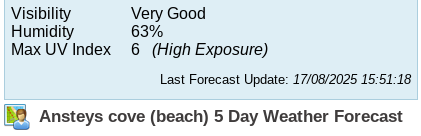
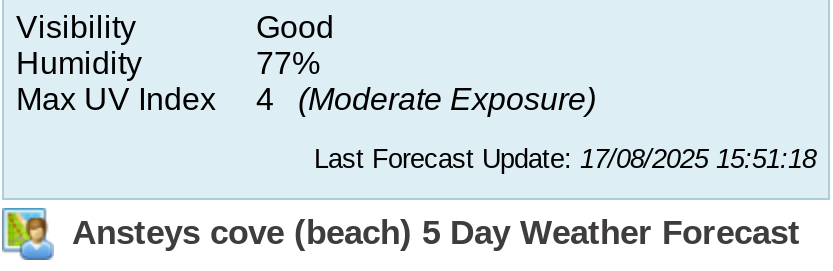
[131,5,206,22] Very Good -> [256,10,334,44] Good
[131,23,163,40] 63% -> [256,46,320,80] 77%
[131,41,268,58] 6 (High Exposure) -> [256,82,596,116] 4 (Moderate Exposure)

